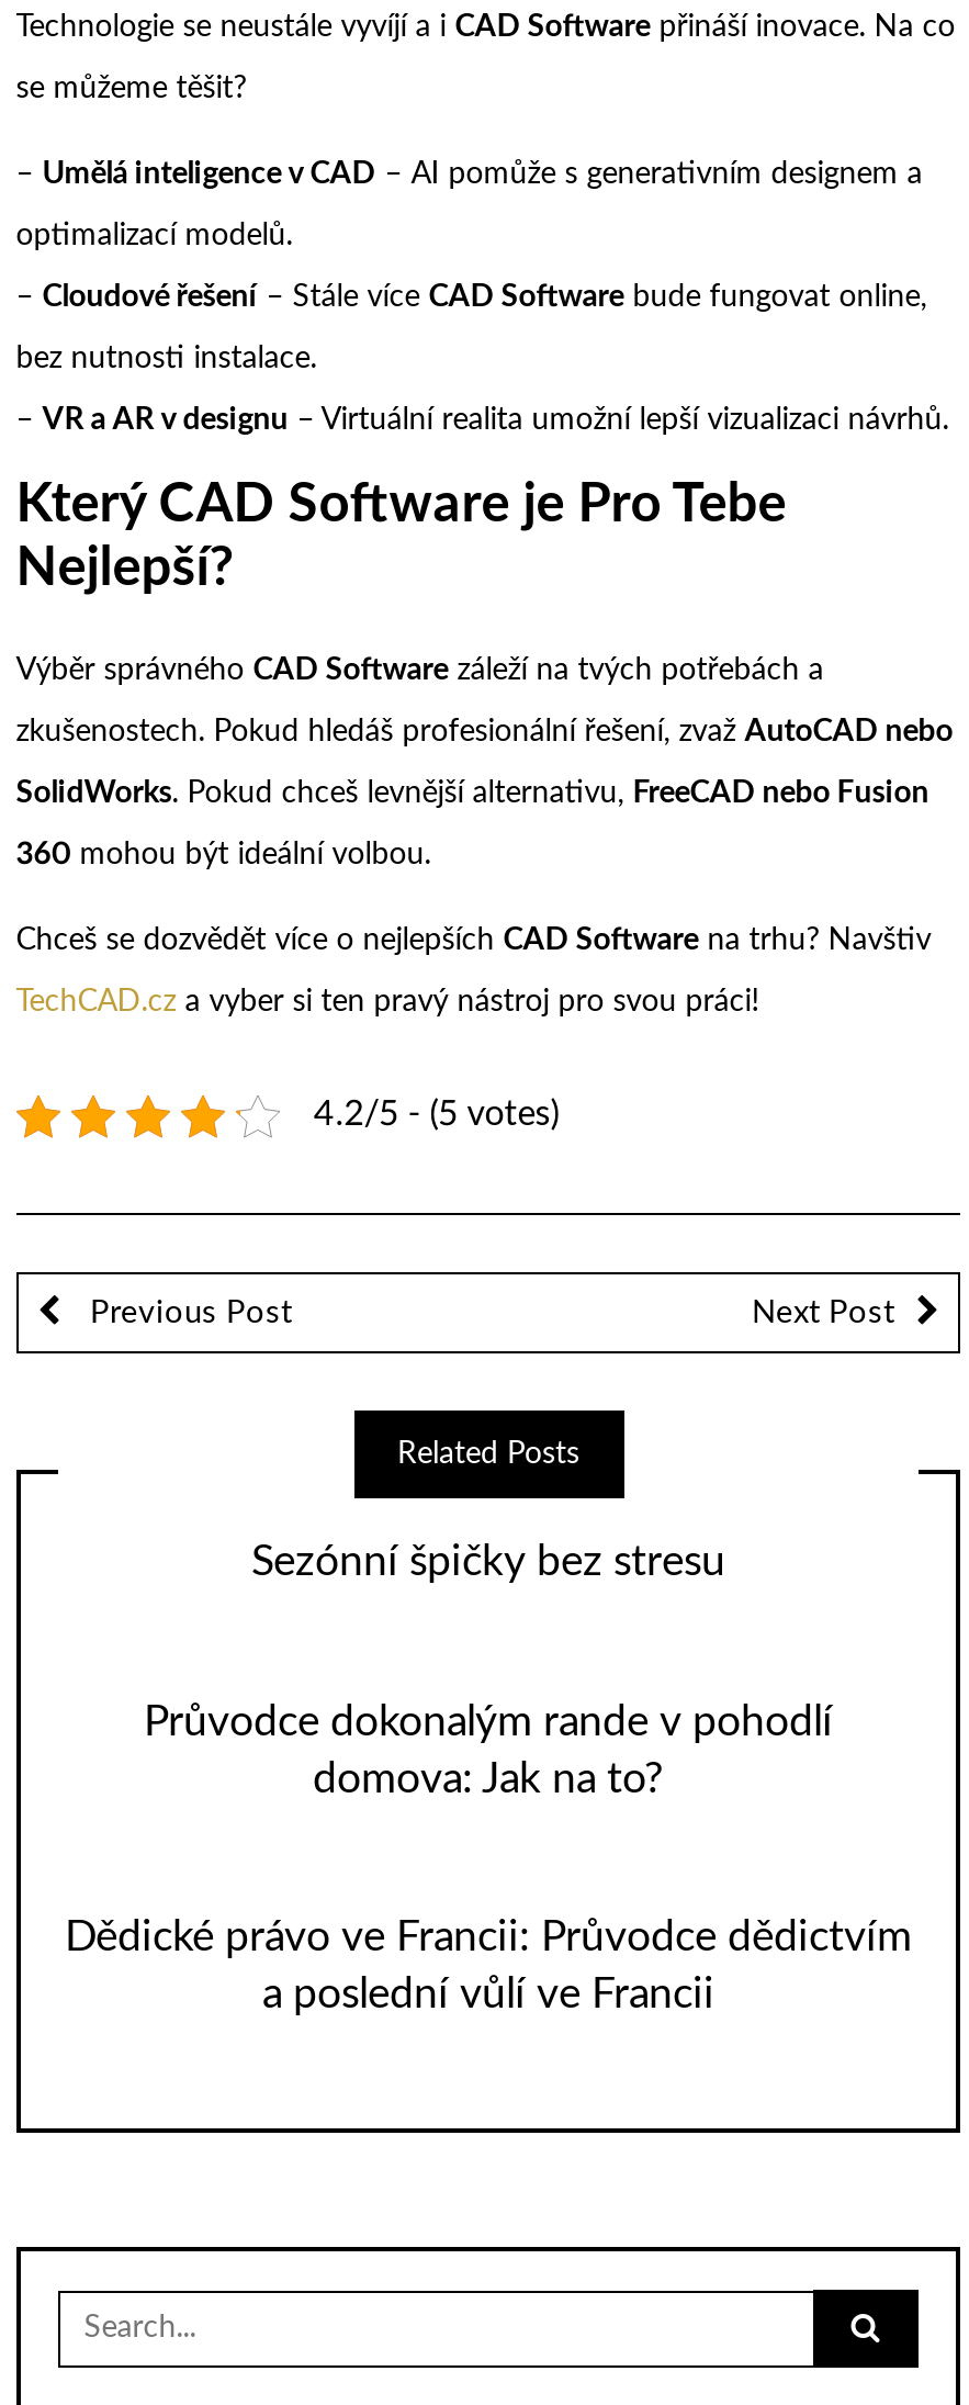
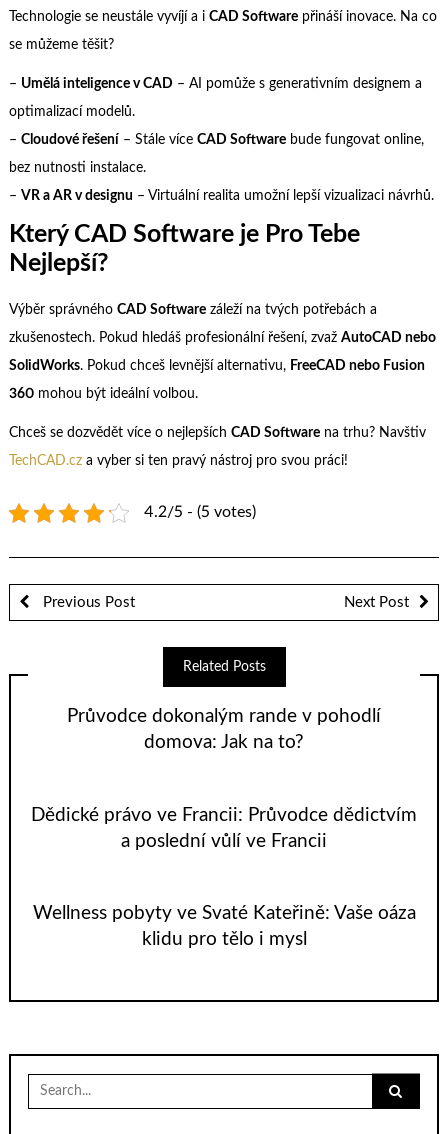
[251,1543,725,1585] Sezónní špičky bez stresu -> none
moved [65,1702,912,2017] -> [31,707,417,851]: Průvodce dokonalým rande v pohodlí | domova: Jak na to? | Dědické právo ve Francii: Průvodce dědictvím | a poslední vůlí ve Francii
none -> [32,904,415,949] Wellness pobyty ve Svaté Kateřině: Vaše oáza | klidu pro tělo i mysl

